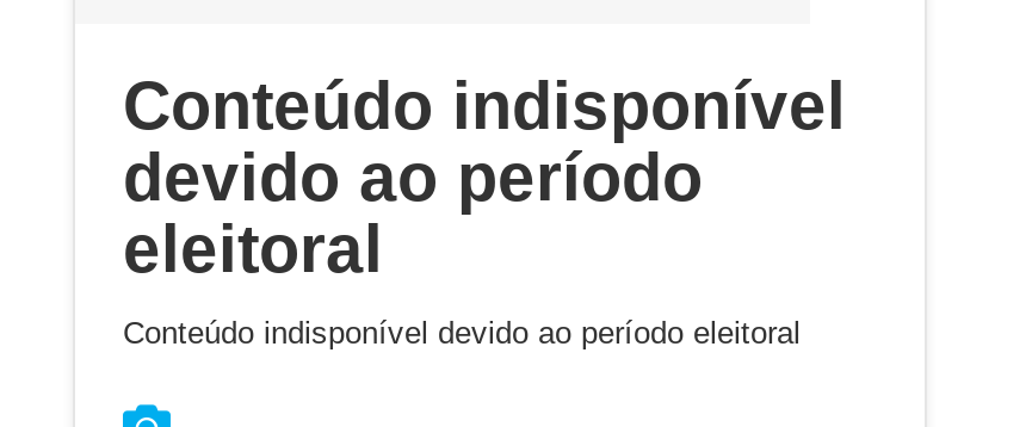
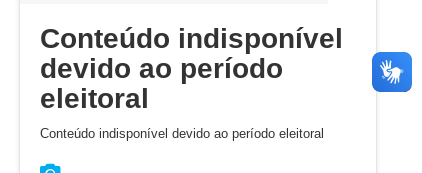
none -> [371,51,413,93] [image]

